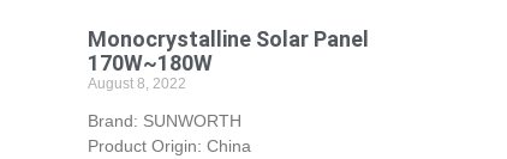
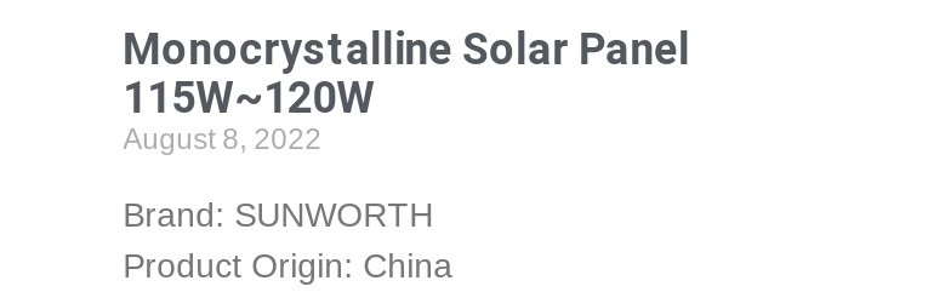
[87,50,212,75] 170W~180W -> [123,71,375,122] 115W~120W

